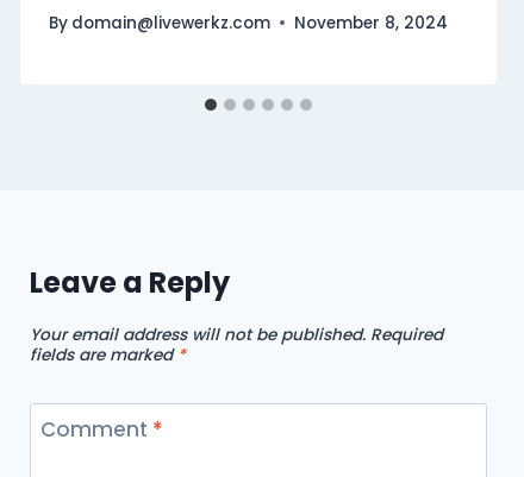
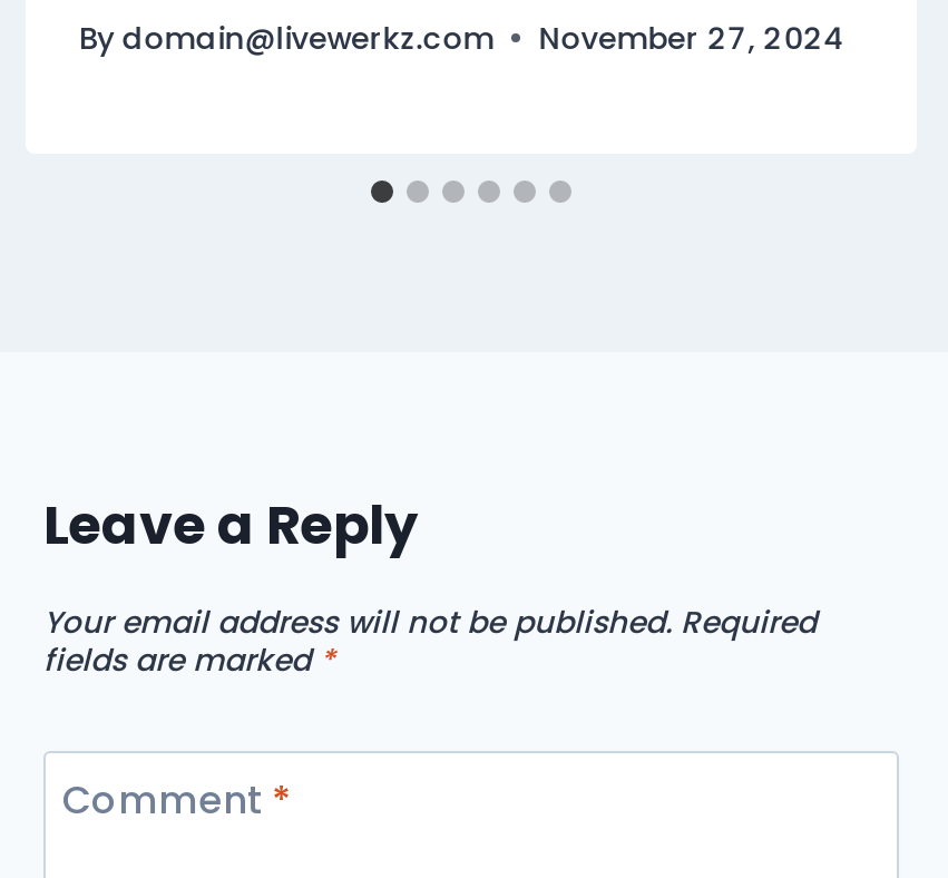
[49,12,448,34] By domain@livewerkz.com November 8, 2024 -> [79,17,846,59] By domain@livewerkz.com November 27, 2024

